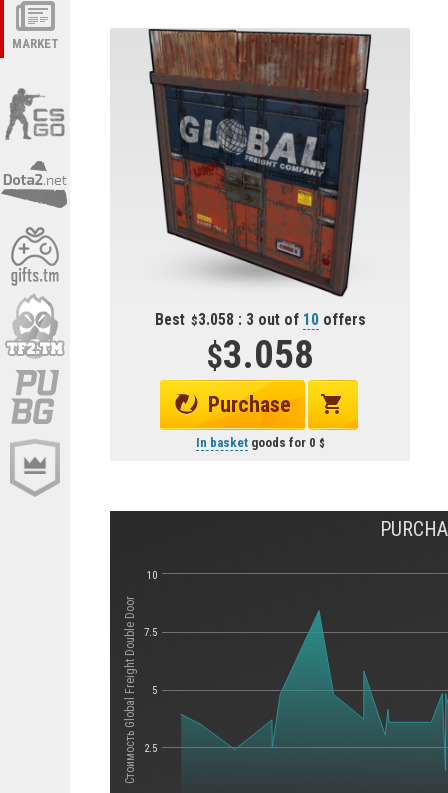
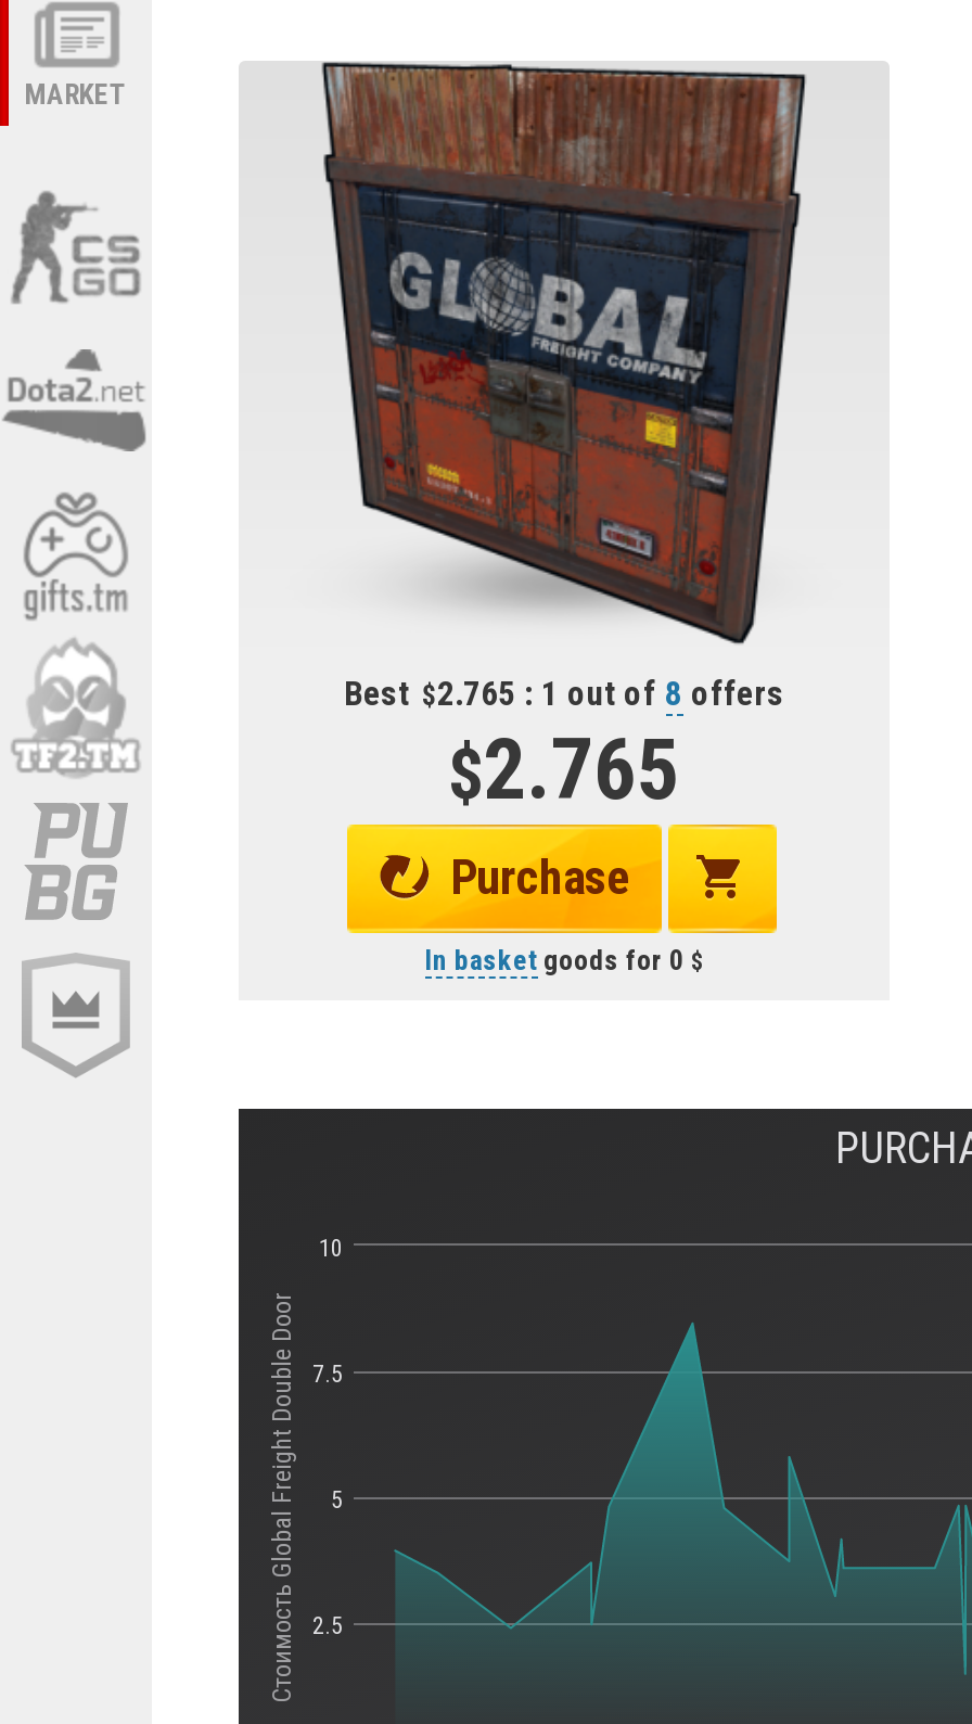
[154,311,365,329] Best 3.058 : 3 out of 10 offers -> [344,675,784,714] Best 2.765 : 1 out of 8 offers
[222,332,313,378] 3.058 -> [483,720,680,820] 2.765

